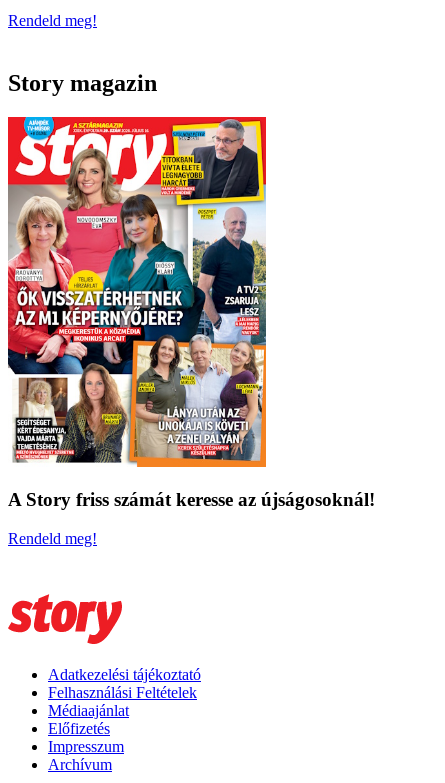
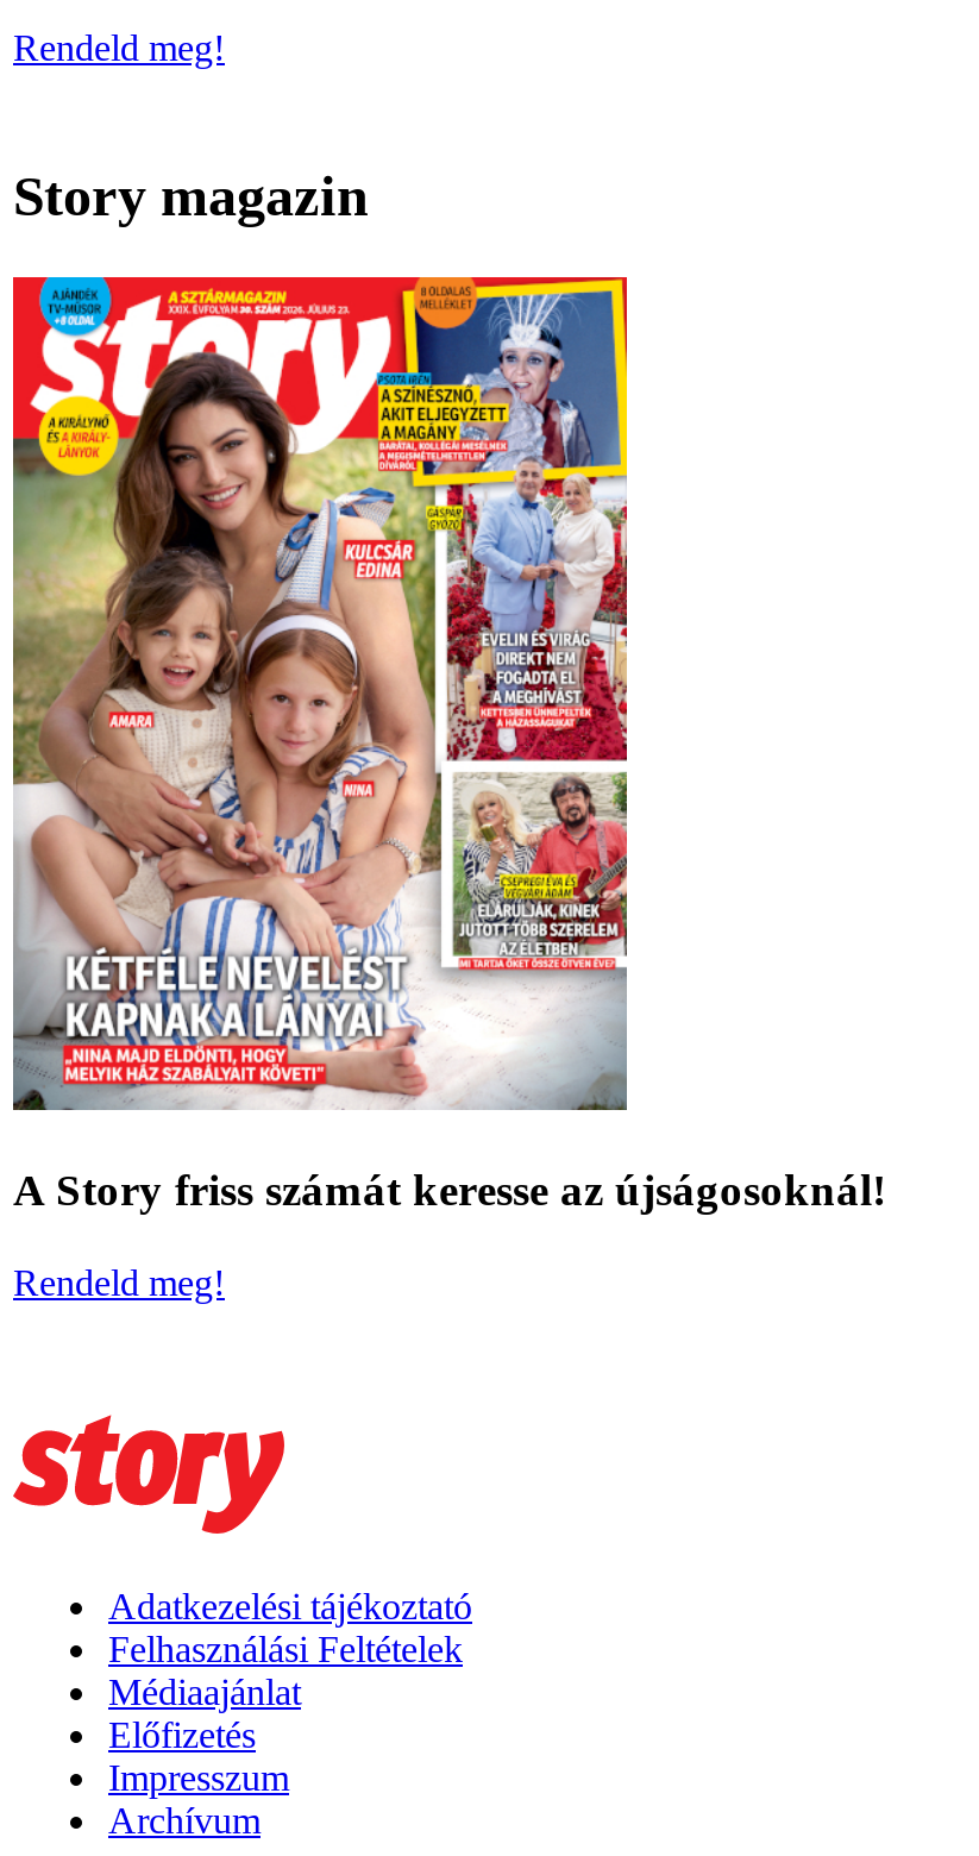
[7,116,267,468] [image] -> [11,274,629,1114] [image]

